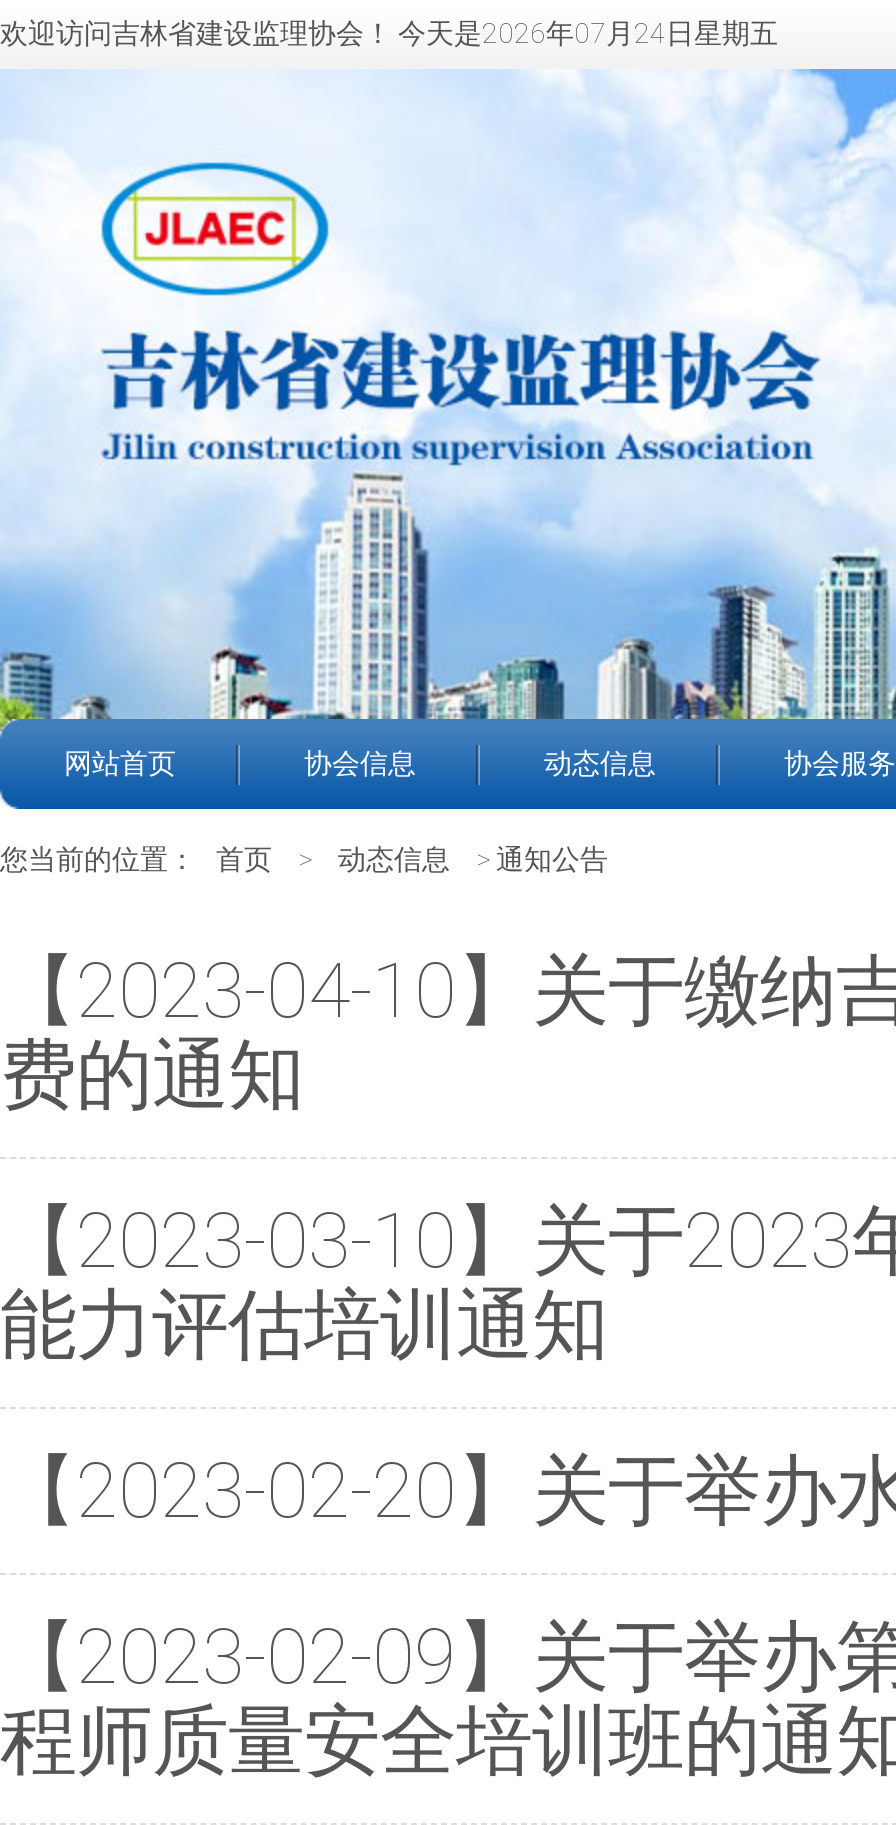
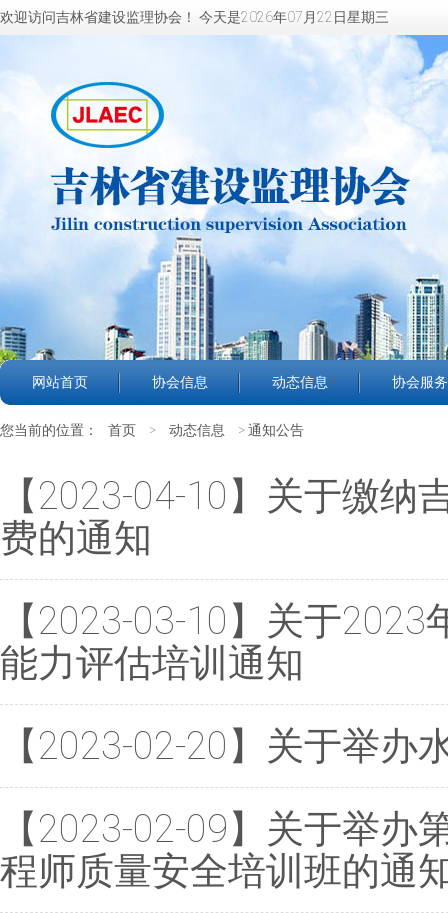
[0,17,778,49] 欢迎访问吉林省建设监理协会！今天是2026年07月24日星期五 -> [0,9,389,25] 欢迎访问吉林省建设监理协会！今天是2026年07月22日星期三

